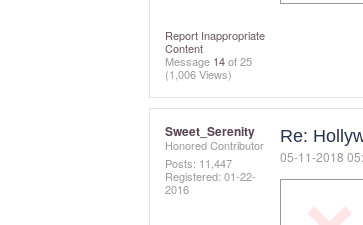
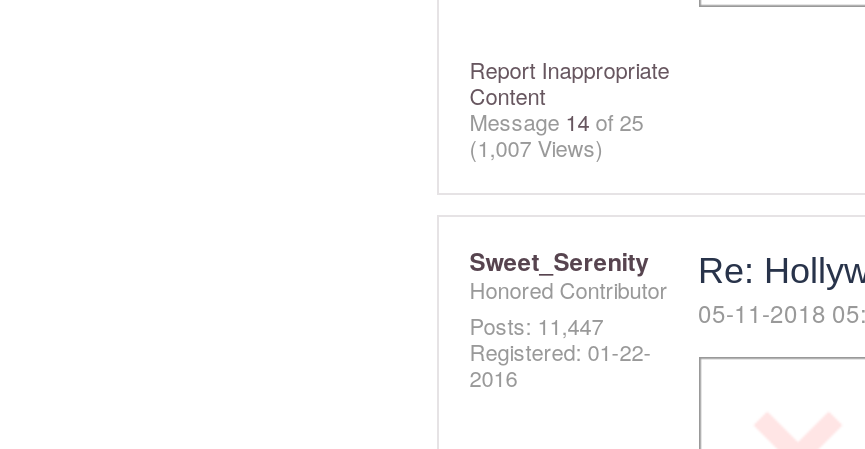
[165,66,232,82] (1,006 Views) -> [469,131,603,163] (1,007 Views)

